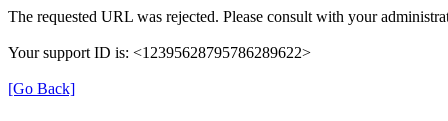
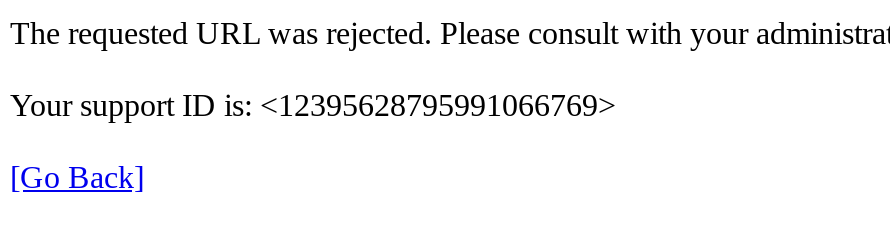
[8,44,311,61] Your support ID is: <12395628795786289622> -> [10,88,616,122] Your support ID is: <12395628795991066769>

